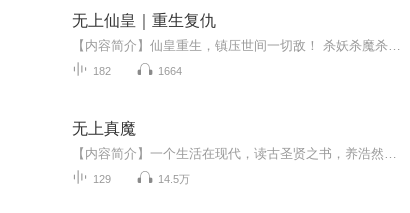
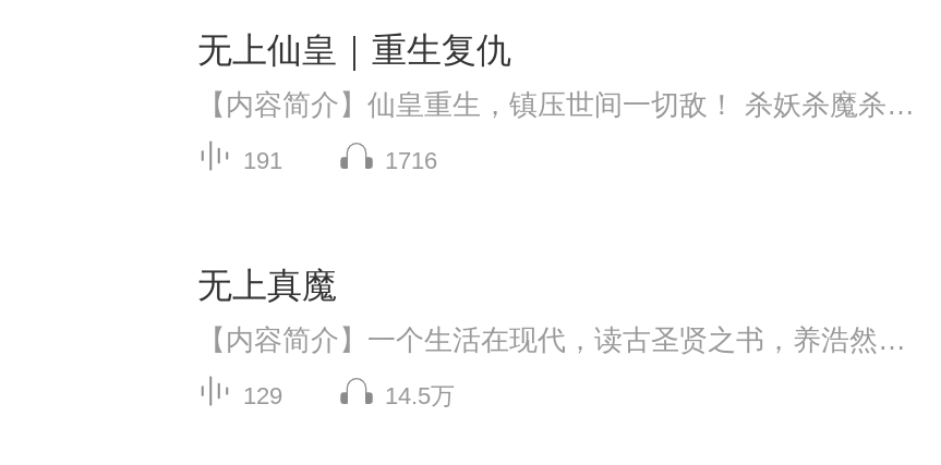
[93,65,111,77] 182 -> [243,147,282,173] 191
[158,65,182,77] 1664 -> [385,147,437,173] 1716

